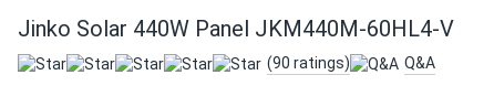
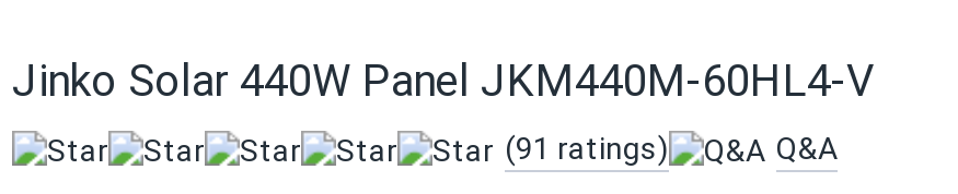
[267,54,350,72] (90 ratings) -> [505,131,669,166] (91 ratings)

